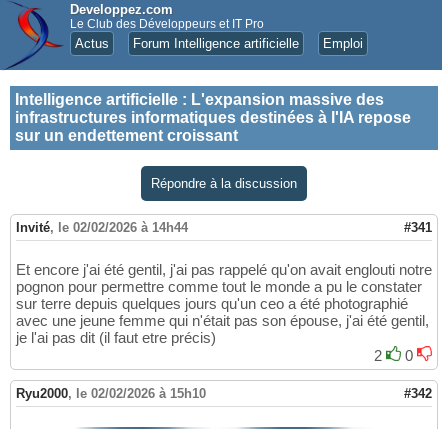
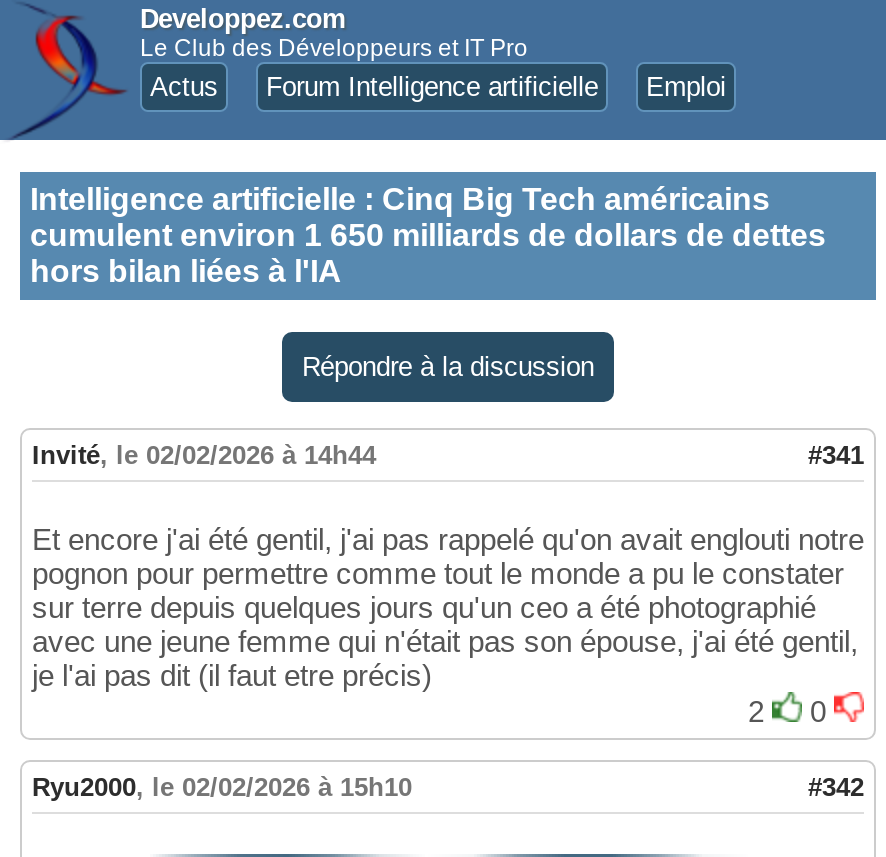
[15,91,411,144] Intelligence artificielle: L'expansion massive des | infrastructures informatiques destinées à l'IA repose | sur un endettement croissant -> [30,182,826,288] Intelligence artificielle: Cinq Big Tech américains | cumulent environ 1 650 milliards de dollars de dettes | hors bilan liées à l'IA

